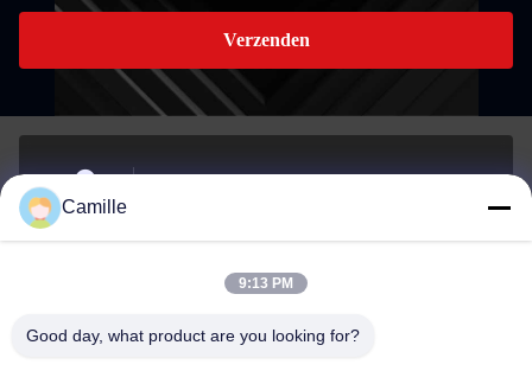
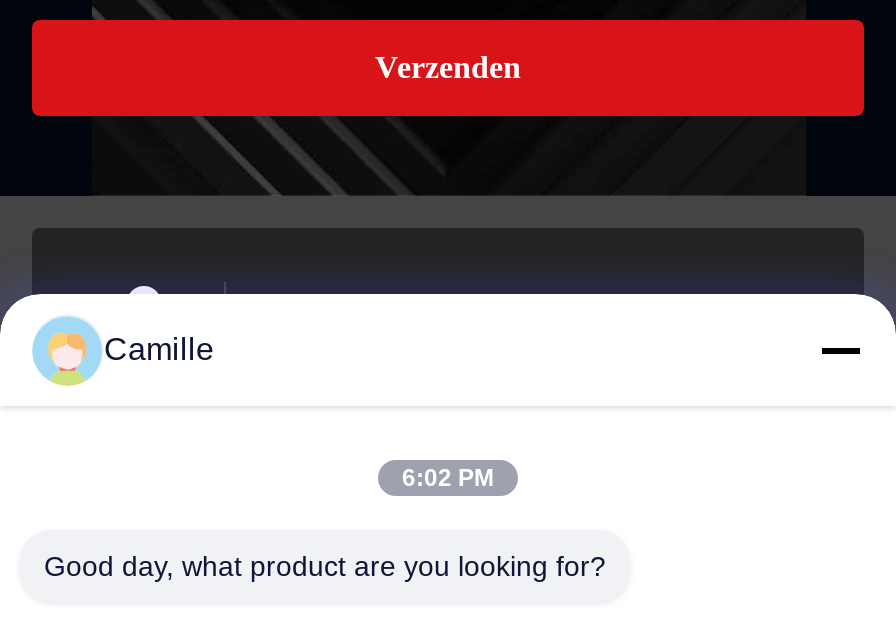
[239,275,293,292] 9:13 PM -> [402,464,494,492] 6:02 PM

